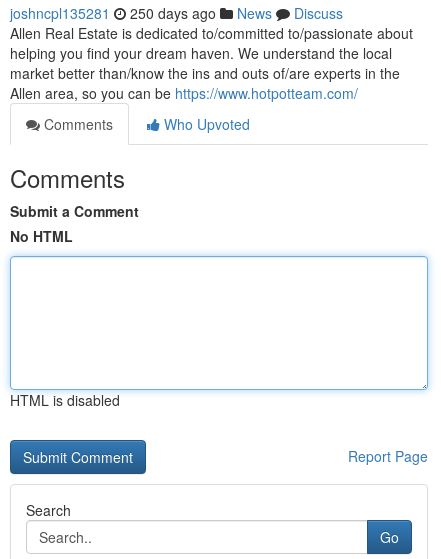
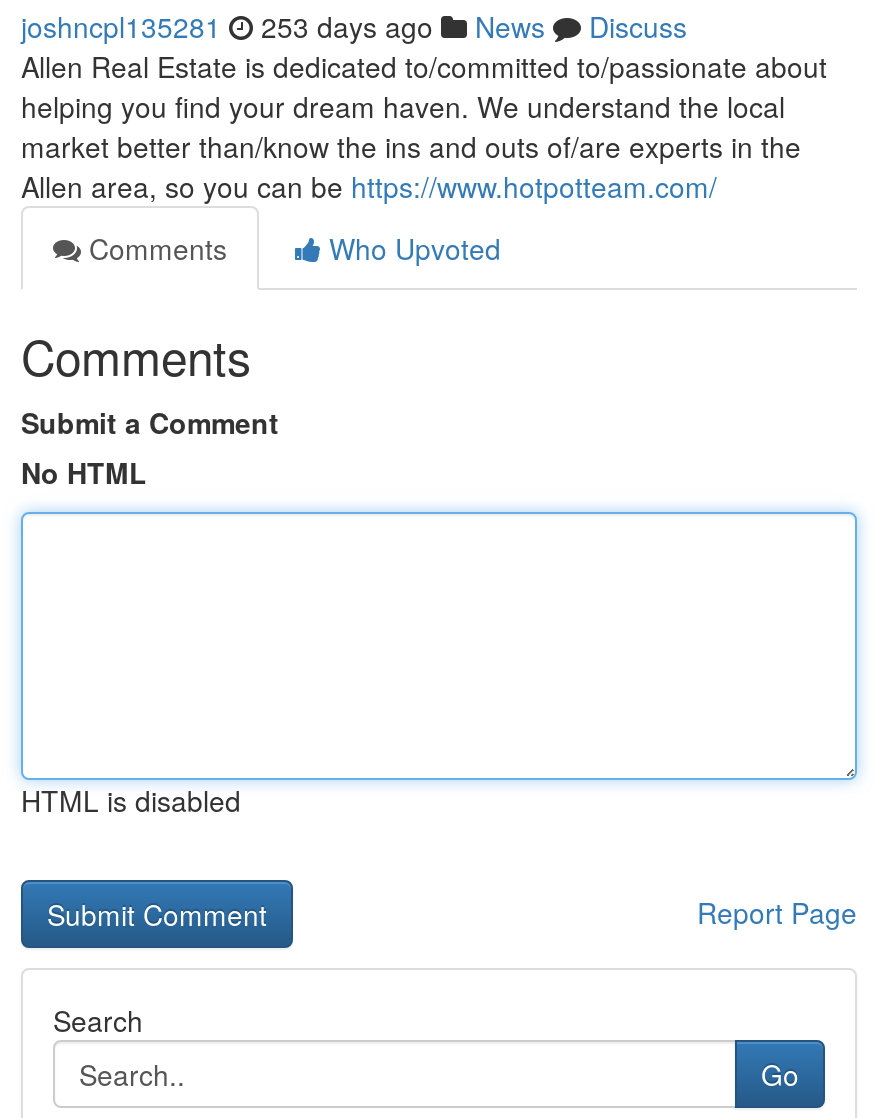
[10,3,343,23] joshncpl135281 250 days ago News Discuss -> [21,6,687,46] joshncpl135281 253 days ago News Discuss

